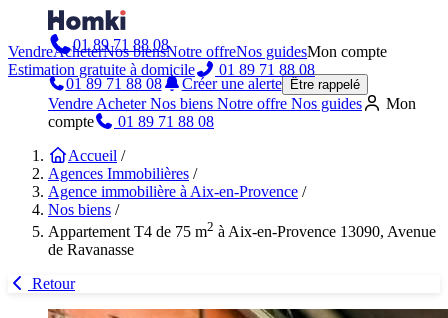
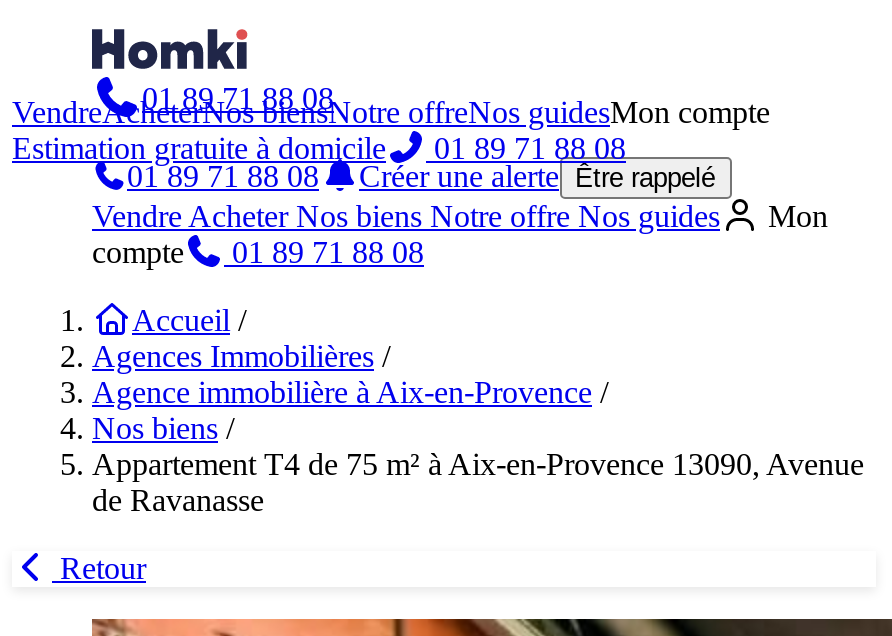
[48,219,436,240] Appartement T4 de 75 m2 à Aix-en-Provence 13090, Avenue -> [92,447,864,481] Appartement T4 de 75 m² à Aix-en-Provence 13090, Avenue

